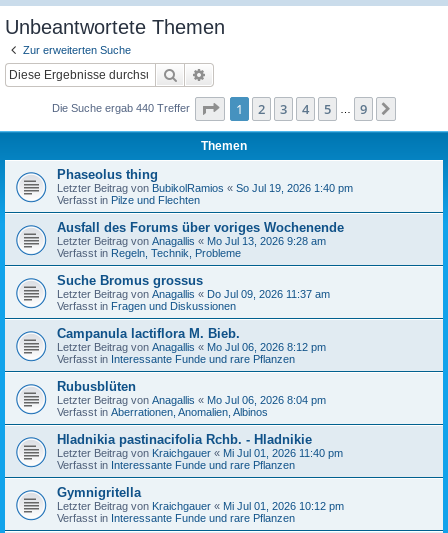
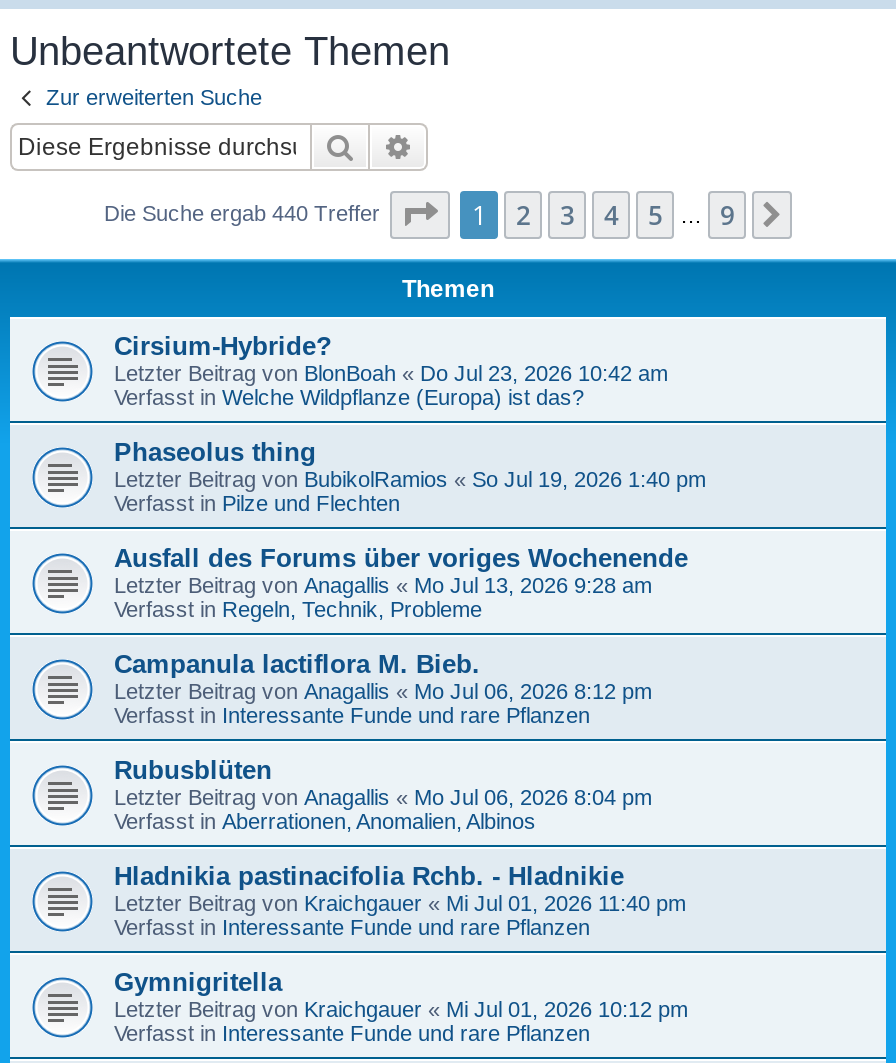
none -> [114,330,668,408] Cirsium-Hybride? | Letzter Beitrag von BlonBoah «Do Jul 23, 2026 10:42 am | Verfasst in Welche Wildpflanze (Europa) ist das?
moved [57,166,353,258] -> [114,436,706,620]: Phaseolus thing | Letzter Beitrag von BubikolRamios «So Jul 19, 2026 1:40 pm | Verfasst in Pilze und Flechten | Ausfall des Forums über voriges Wochenende | Letzter Beitrag von Anagallis «Mo Jul 13, 2026 9:28 am | Verfasst in Regeln, Technik, Probleme
[57,272,330,311] Suche Bromus grossus | Letzter Beitrag von Anagallis «Do Jul 09, 2026 11:37 am | Verfasst in Fragen und Diskussionen -> none

